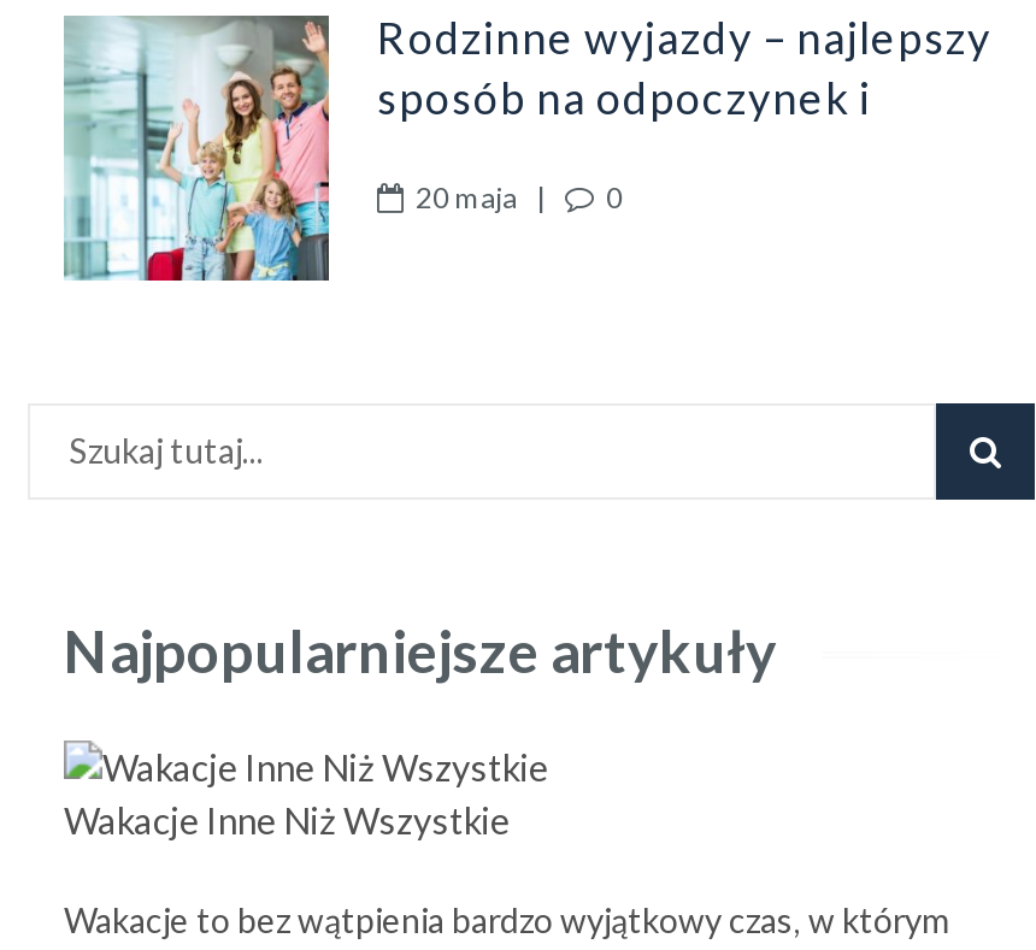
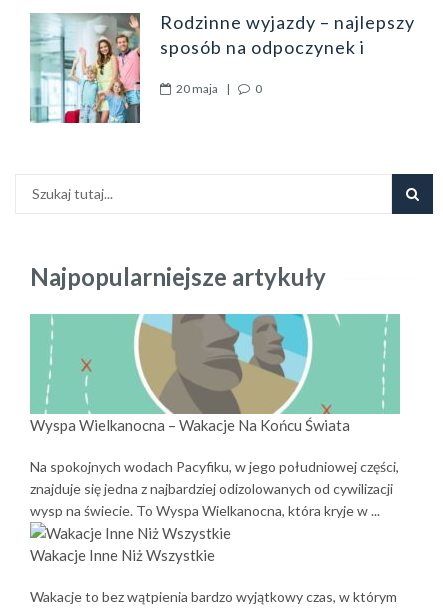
none -> [29,313,401,519] [image] | Wyspa Wielkanocna – Wakacje Na Końcu Świata | Na spokojnych wodach Pacyfiku, w jego południowej części, | znajduje się jedna z najbardziej odizolowanych od cywilizacji | wysp na świecie. To Wyspa Wielkanocna, która kryje w ...

